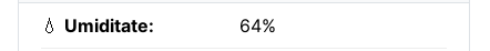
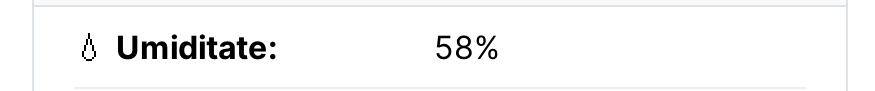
[239,14,276,37] 64% -> [434,27,500,67] 58%

